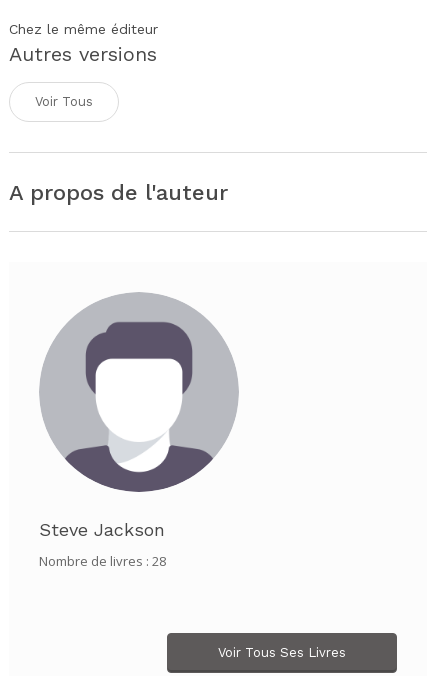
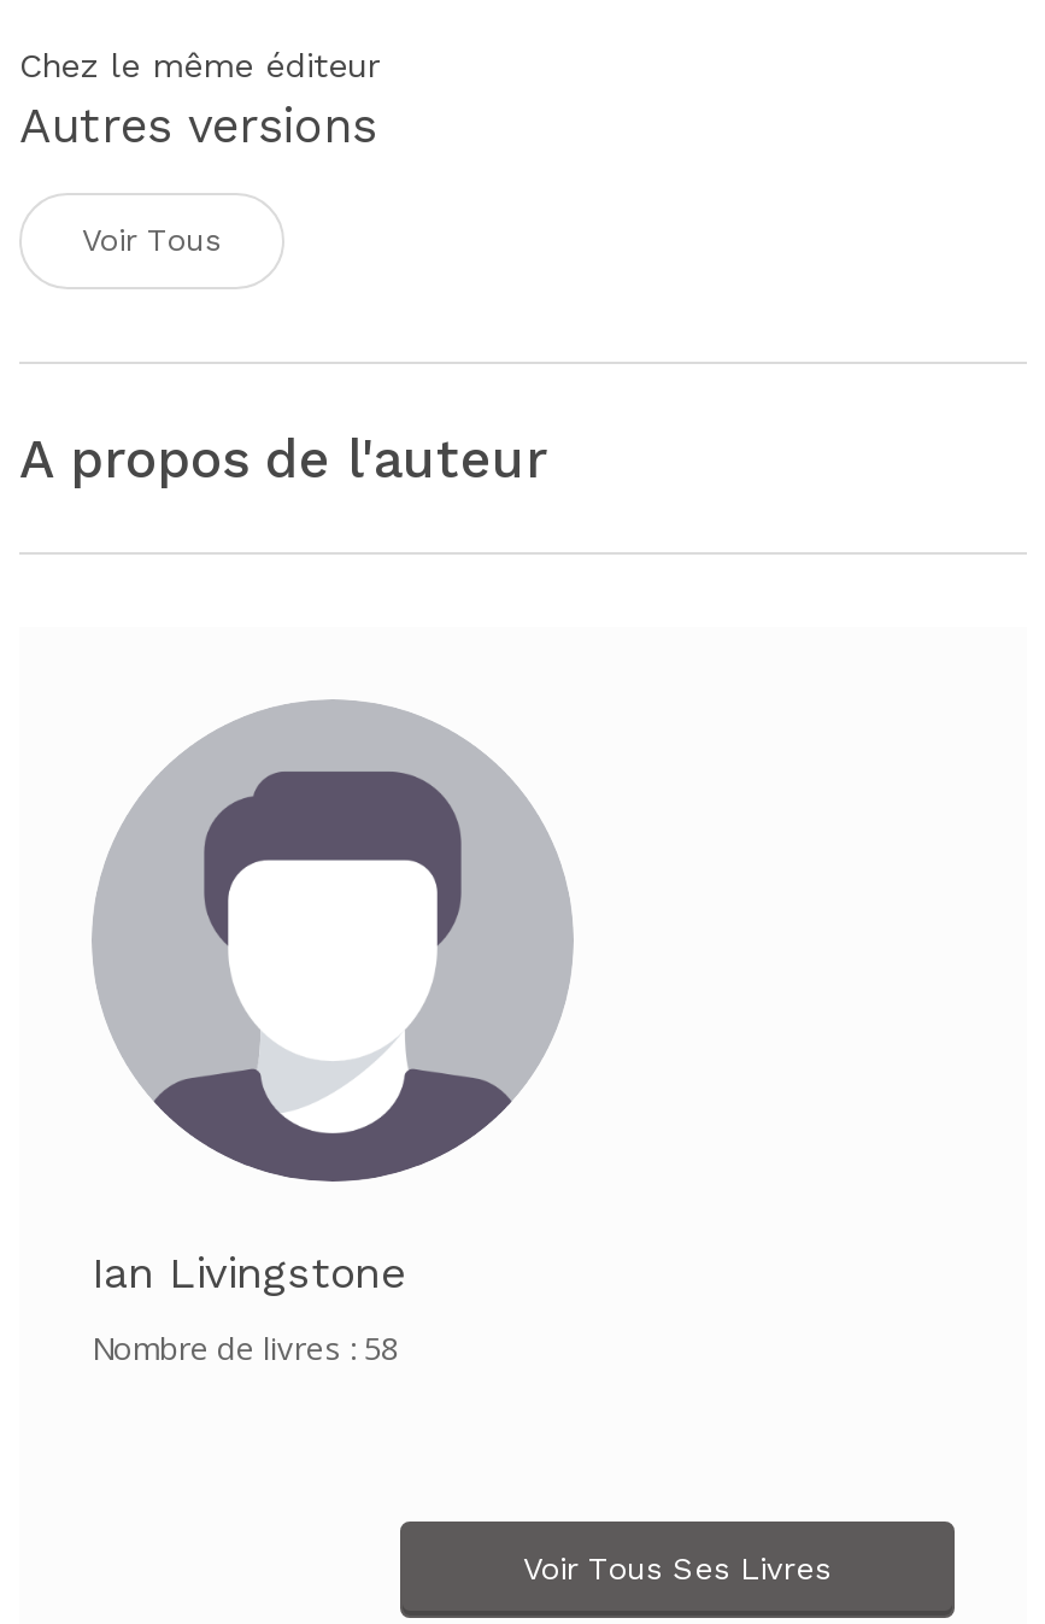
[39,519,165,540] Steve Jackson -> [92,1247,405,1297] Ian Livingstone
[39,552,166,570] Nombre de livres : 28 -> [92,1326,398,1370] Nombre de livres : 58

